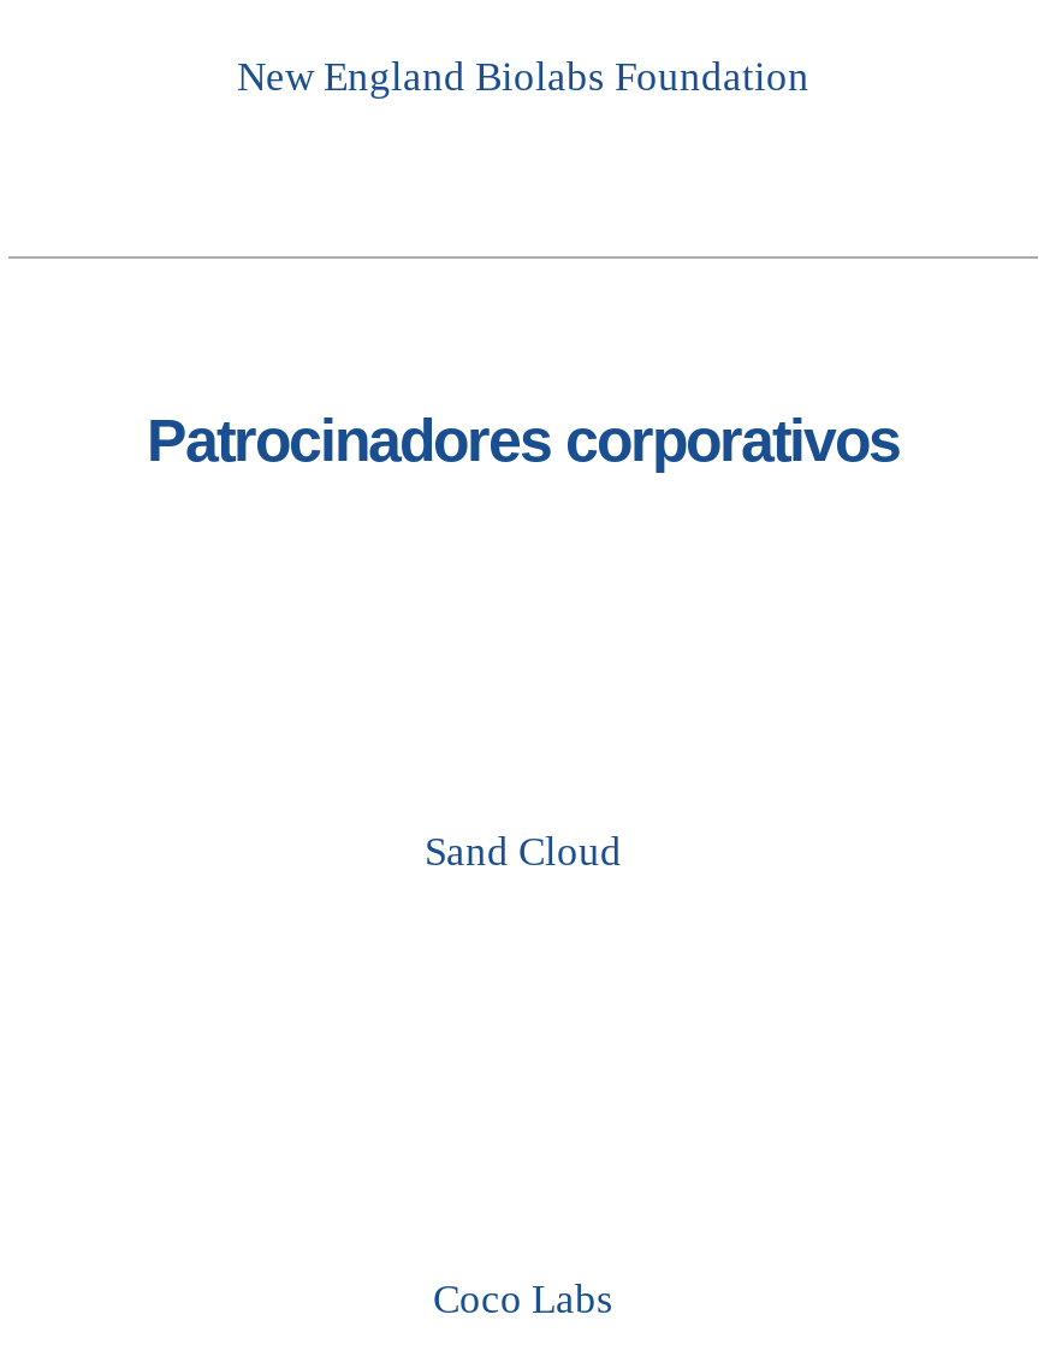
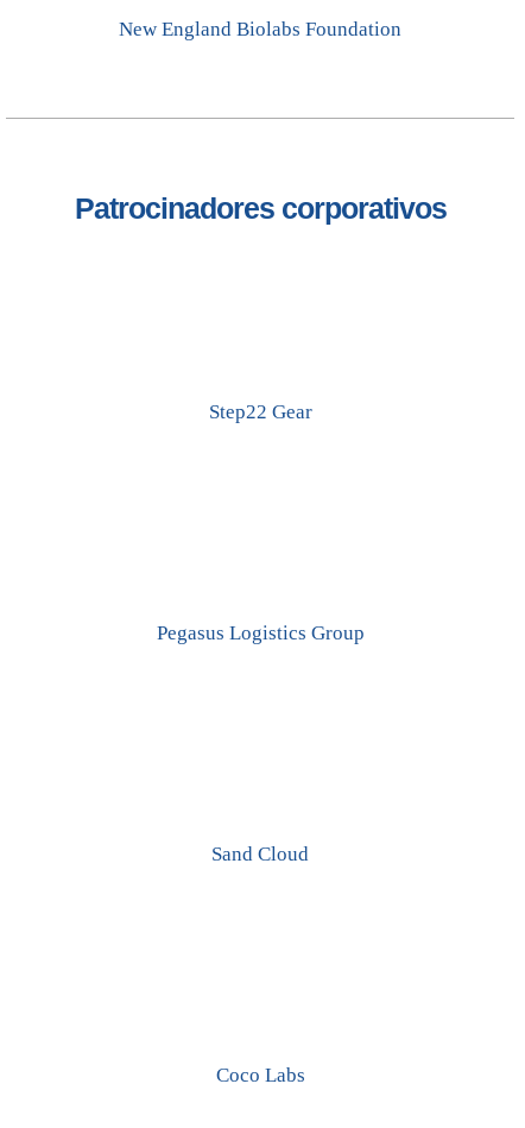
none -> [156,622,364,645] Pegasus Logistics Group
none -> [208,401,312,424] Step22 Gear

